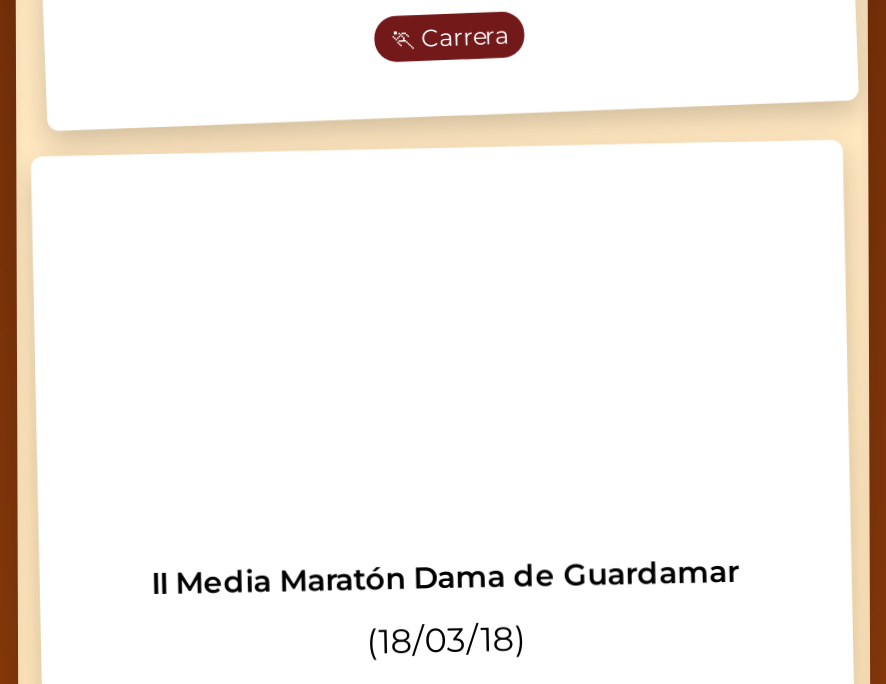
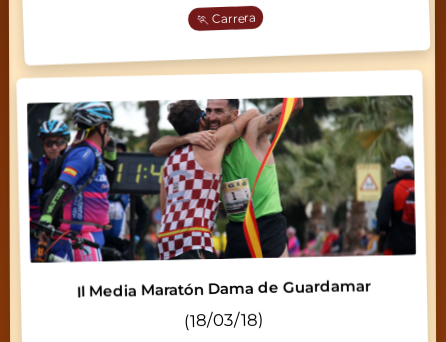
none -> [26,94,417,264] [image]

